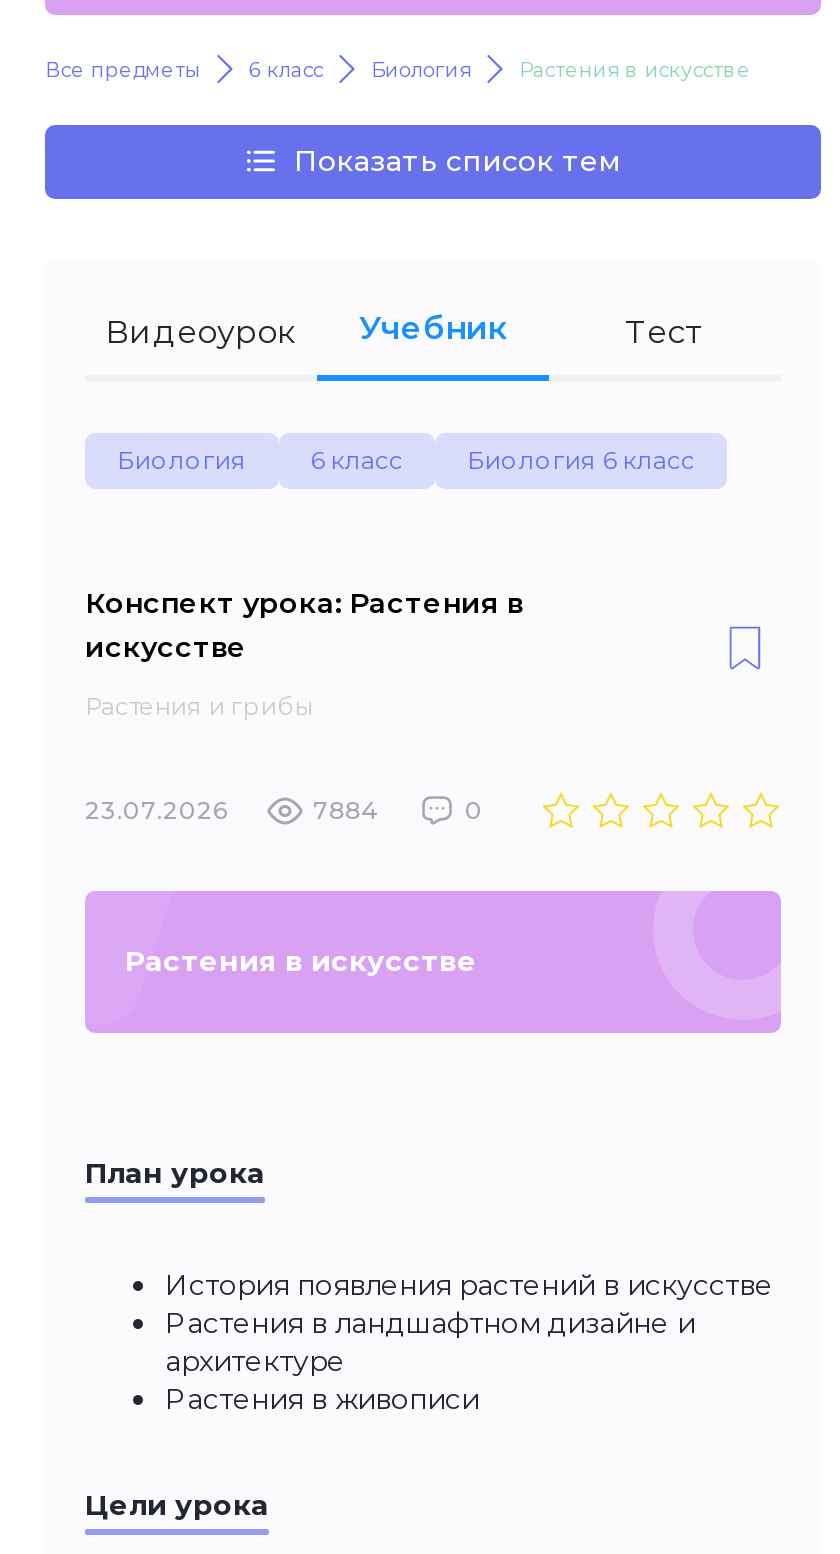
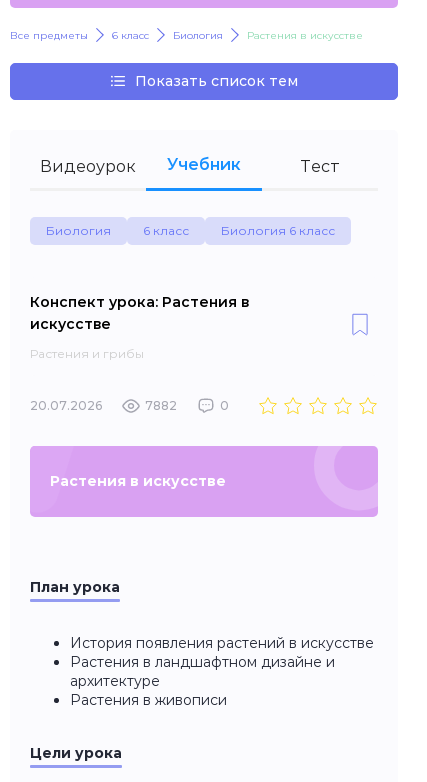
[85,795,227,825] 23.07.2026 -> [30,398,102,413] 20.07.2026
[313,795,379,825] 7884 -> [145,398,177,413] 7882

